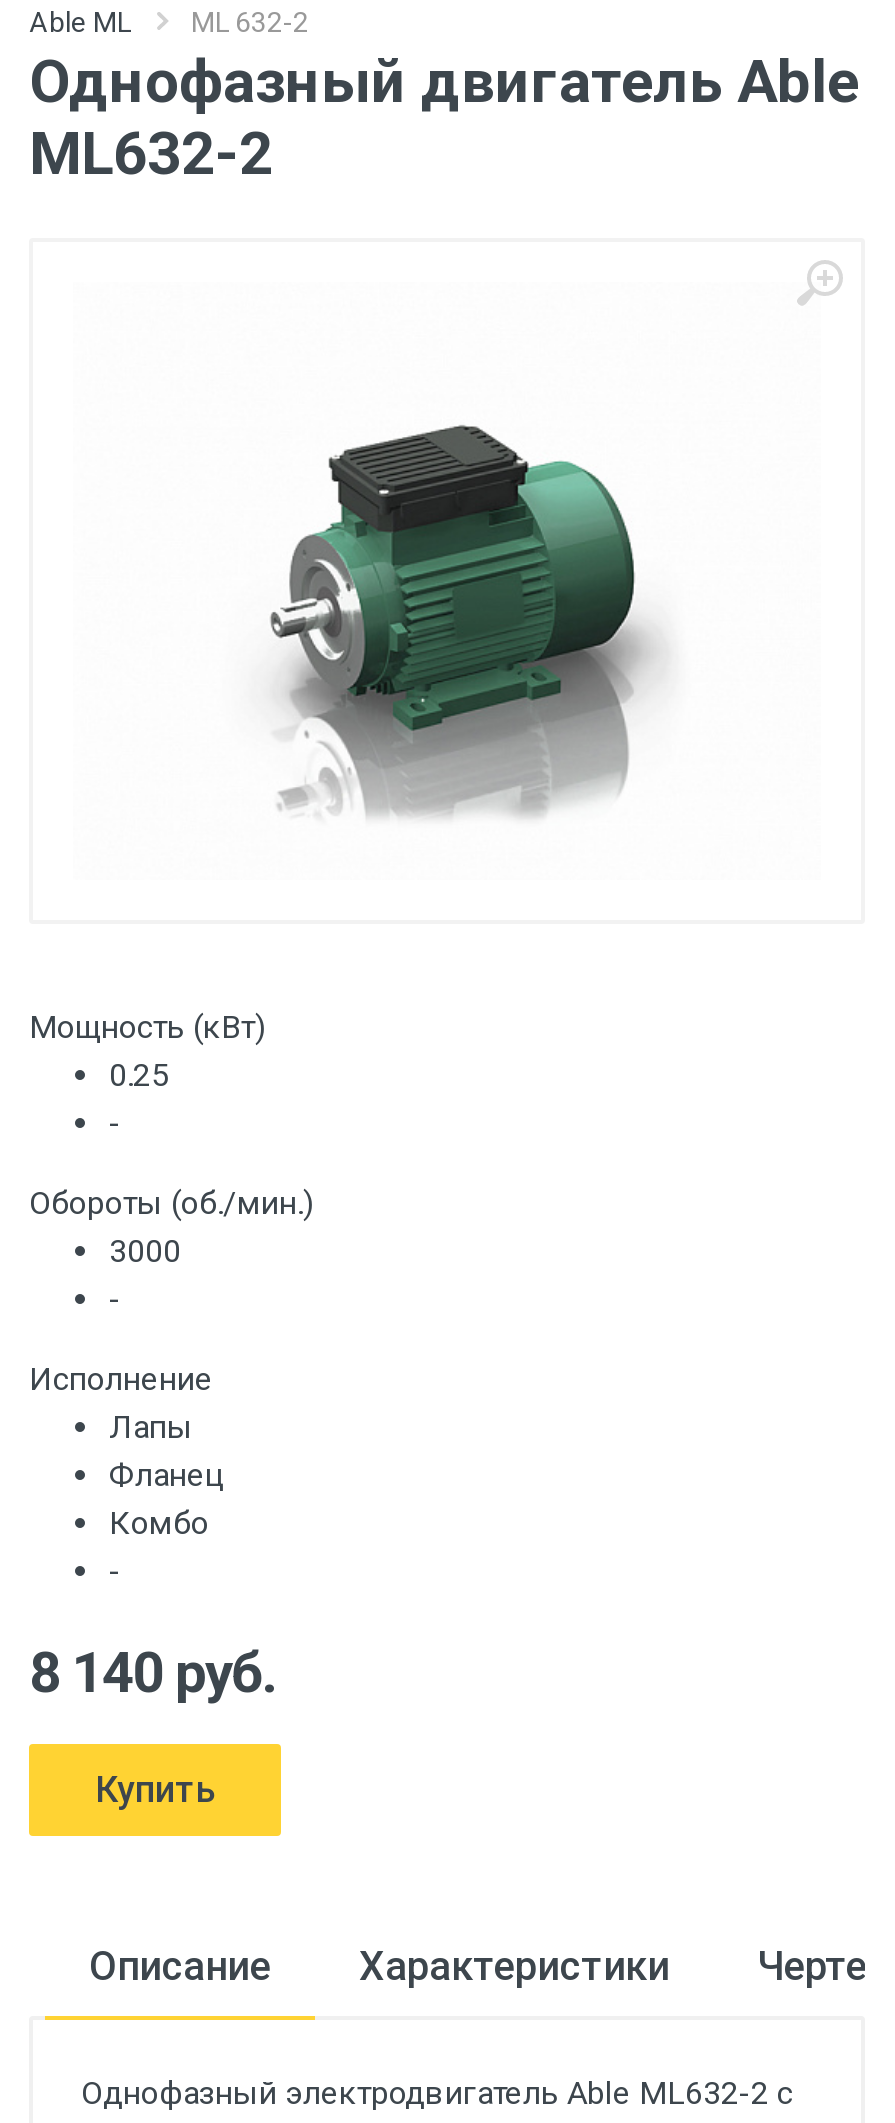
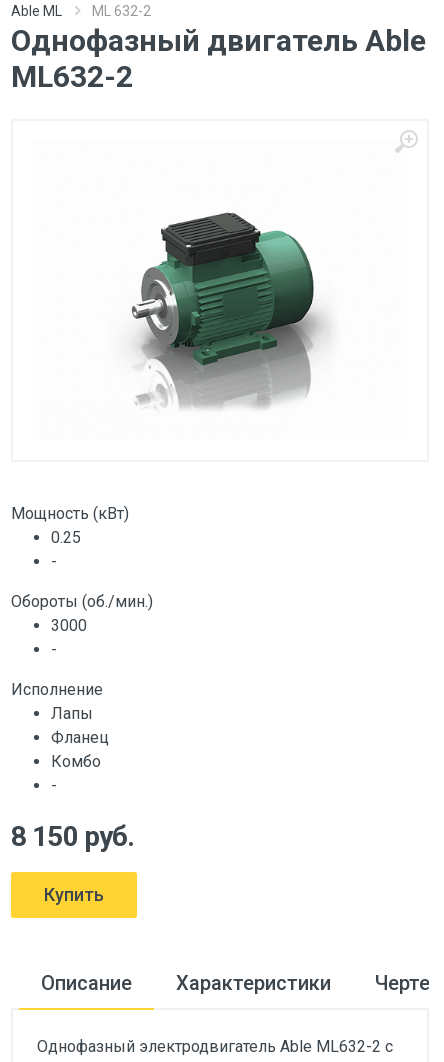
[29,1641,276,1707] 8 140 руб. -> [11,820,135,853] 8 150 руб.

